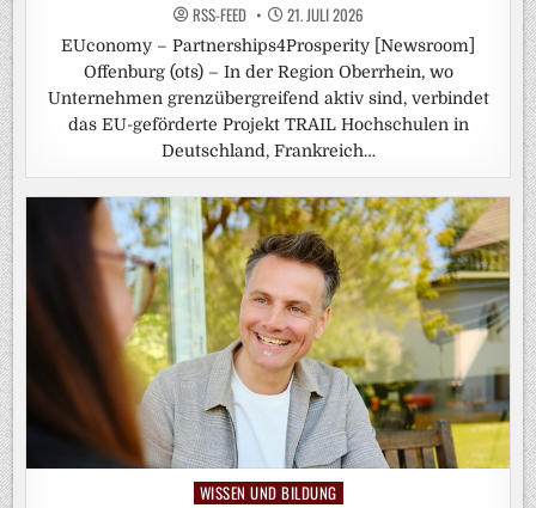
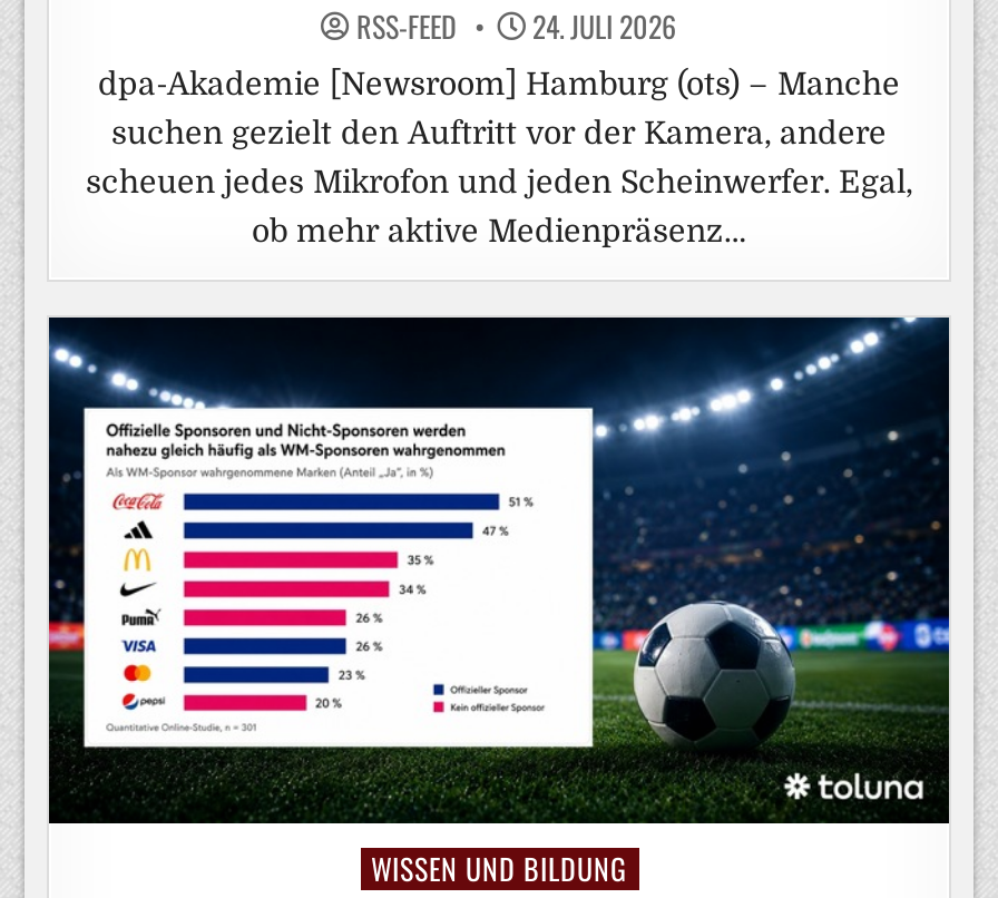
[47,2,489,160] 21. JULI 2026 | EUconomy – Partnerships4Prosperity [Newsroom] | Offenburg (ots) – In der Region Oberrhein, wo | Unternehmen grenzübergreifend aktiv sind, verbindet | das EU-geförderte Projekt TRAIL Hochschulen in | Deutschland, Frankreich… -> [86,4,912,249] 24. JULI 2026 | dpa-Akademie [Newsroom] Hamburg (ots) – Manche | suchen gezielt den Auftritt vor der Kamera, andere | scheuen jedes Mikrofon und jeden Scheinwerfer. Egal, | ob mehr aktive Medienpräsenz…
[26,196,511,470] [image] -> [47,314,951,827] [image]

